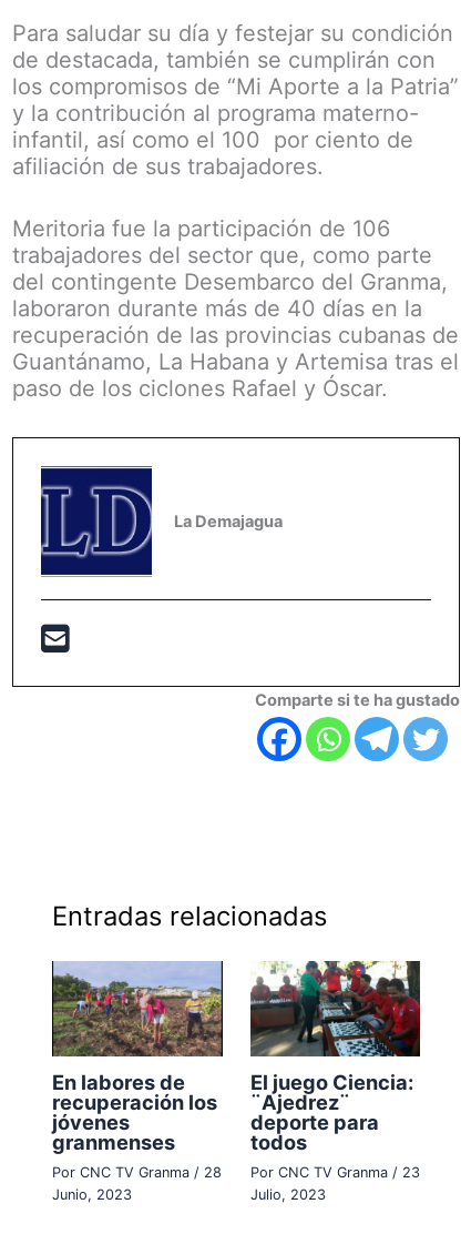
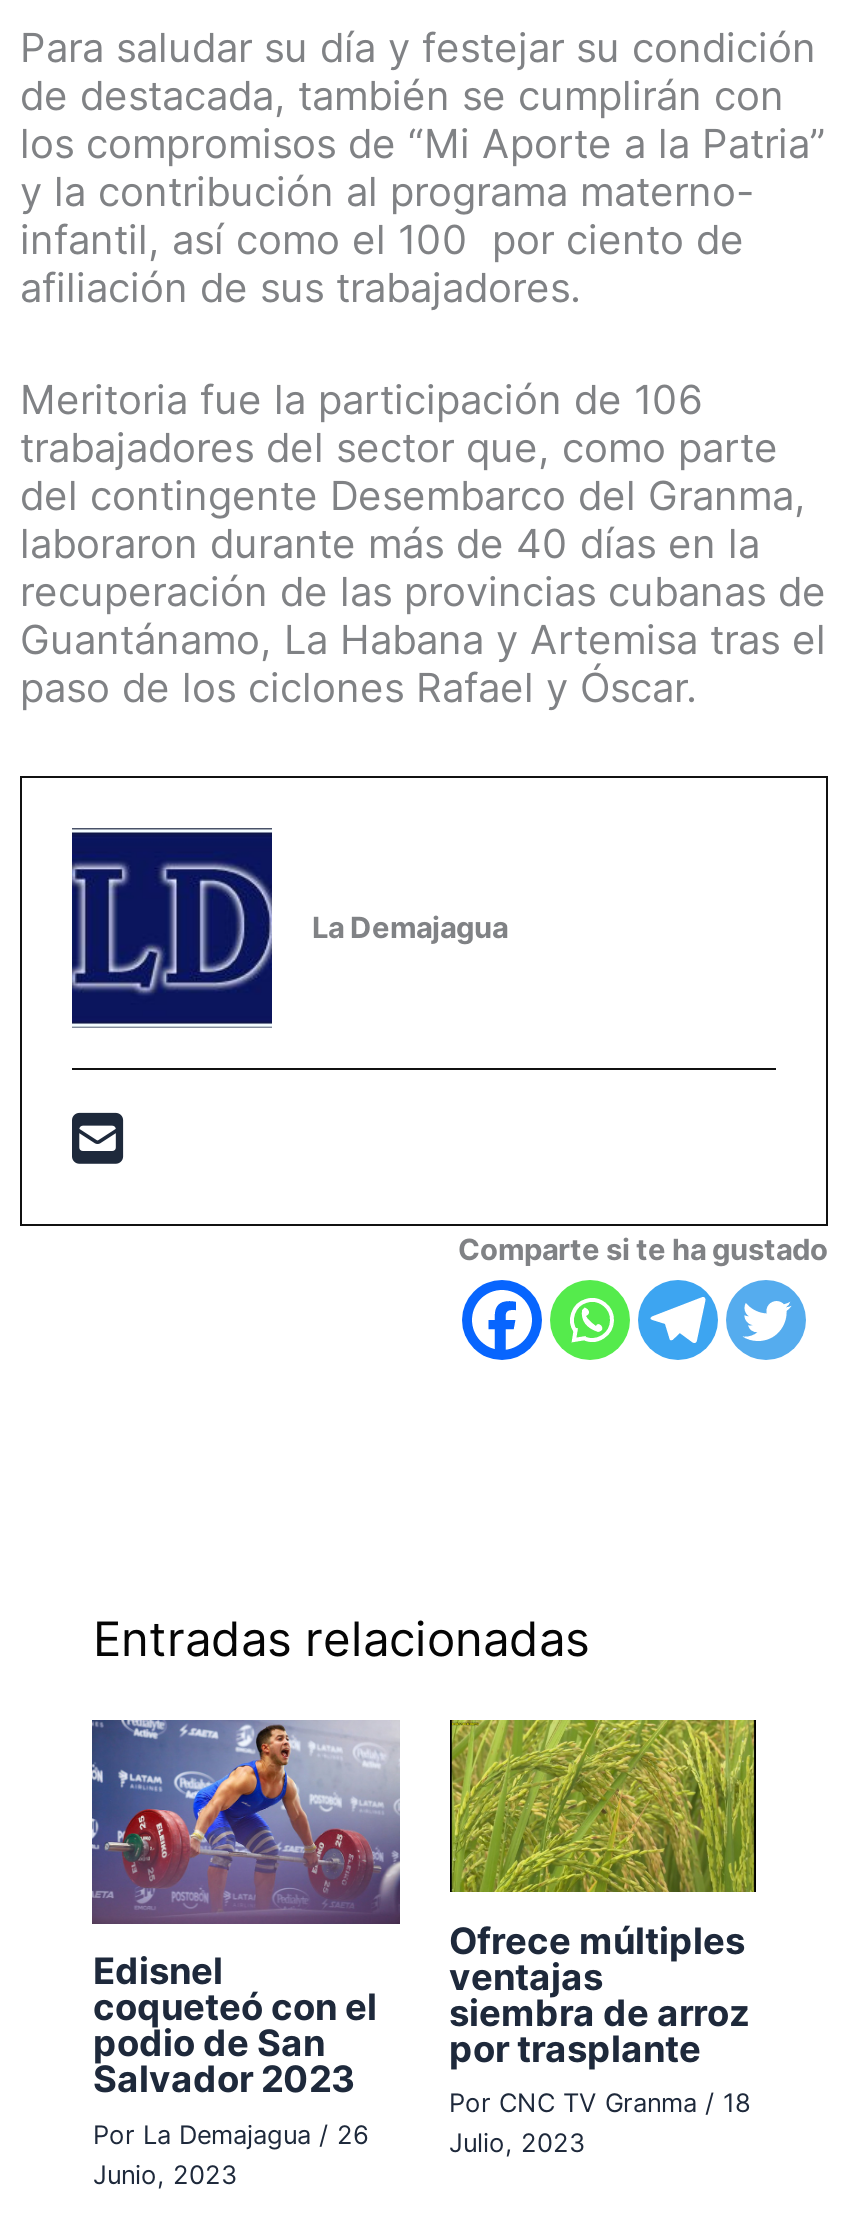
[51,960,224,1181] [image] | En labores de | recuperación los | jóvenes | granmenses | Por CNC TV Granma / 28 -> [90,1717,402,2149] [image] | Edisnel | coqueteó con el | podio de San | Salvador 2023 | Por La Demajagua / 26
[250,960,421,1181] [image] | El juego Ciencia: | ¨Ajedrez¨ | deporte para | todos | Por CNC TV Granma / 23 -> [448,1717,758,2118] [image] | Ofrece múltiples | ventajas | siembra de arroz | por trasplante | Por CNC TV Granma / 18

